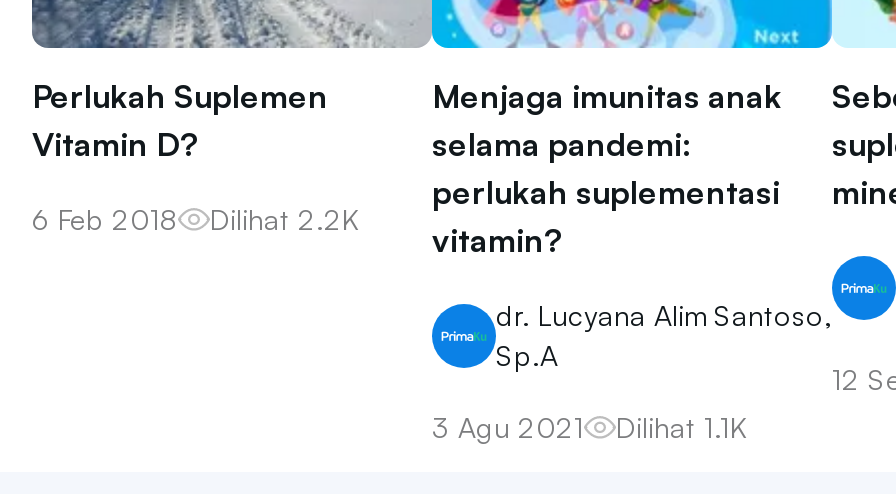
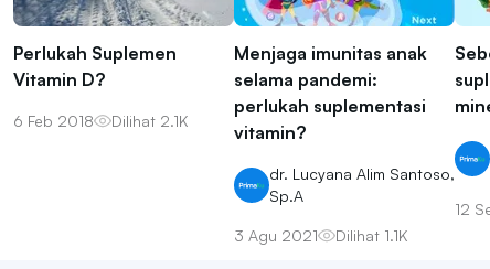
[32,202,358,236] 6 Feb 2018 Dilihat 2.2K -> [13,111,188,130] 6 Feb 2018 Dilihat 2.1K

